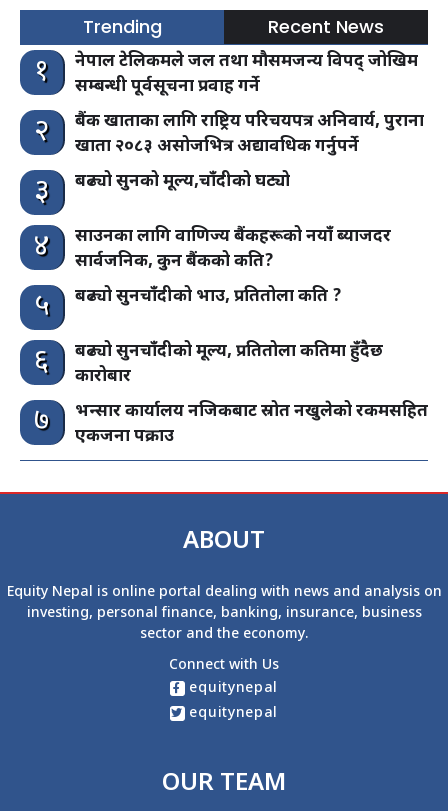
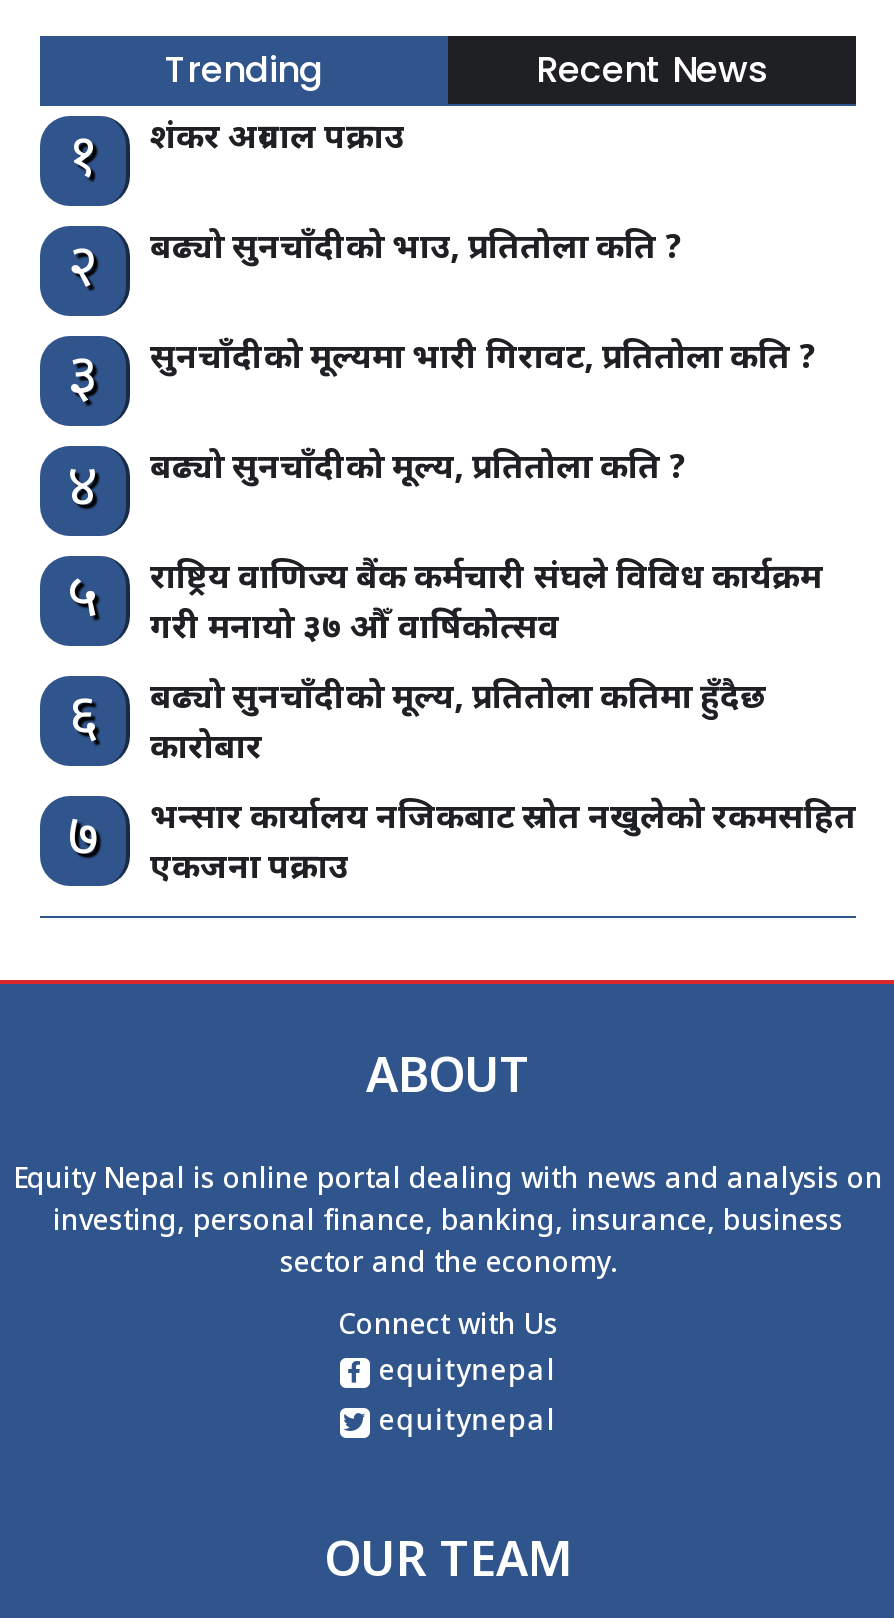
[75,51,418,98] नेपाल टेलिकमले जल तथा मौसमजन्य विपद् जोखिम | सम्बन्धी पूर्वसूचना प्रवाह गर्ने -> [150,118,404,162] शंकर अग्रवाल पक्राउ
[75,111,424,158] बैंक खाताका लागि राष्ट्रिय परिचयपत्र अनिवार्य, पुराना | खाता २०८३ असोजभित्र अद्यावधिक गर्नुपर्ने -> none
[75,171,290,193] बढ्यो सुनको मूल्य,चाँदीको घट्यो -> [150,338,818,382] सुनचाँदीको मूल्यमा भारी गिरावट, प्रतितोला कति ?
[75,226,391,273] साउनका लागि वाणिज्य बैंकहरूको नयाँ ब्याजदर | सार्वजनिक, कुन बैंकको कति? -> [150,448,688,492] बढ्यो सुनचाँदीको मूल्य, प्रतितोला कति ?
none -> [150,558,822,652] राष्ट्रिय वाणिज्य बैंक कर्मचारी संघले विविध कार्यक्रम | गरी मनायो ३७ औँ वार्षिकोत्सव
moved [75,286,342,308] -> [150,228,684,272]: बढ्यो सुनचाँदीको भाउ, प्रतितोला कति ?

